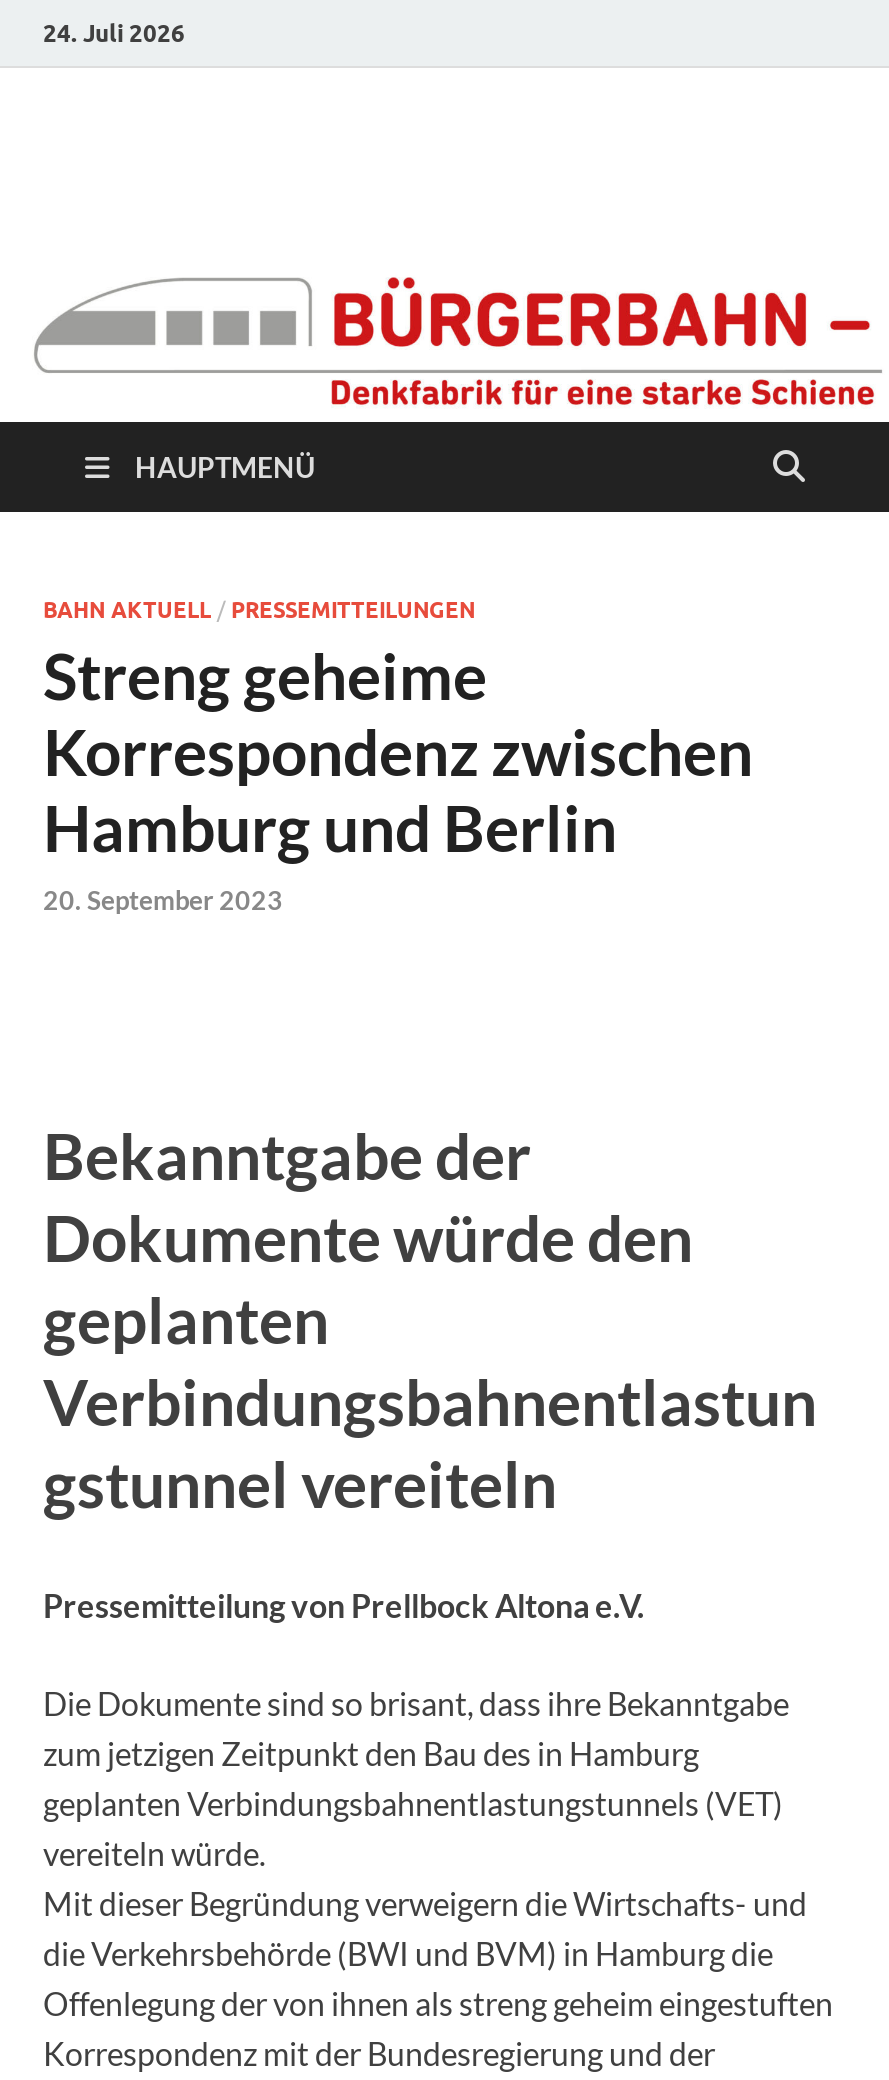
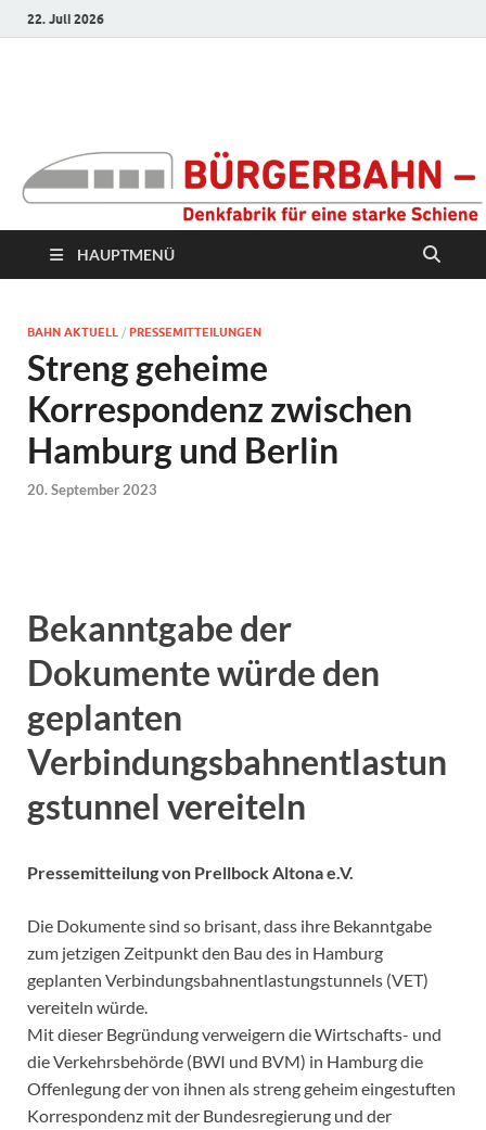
[43,17,185,47] 24. Juli 2026 -> [27,10,104,27] 22. Juli 2026

